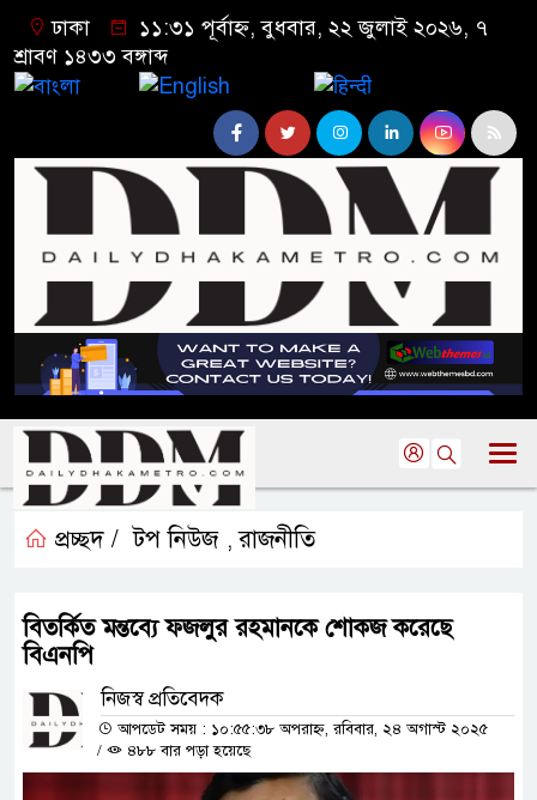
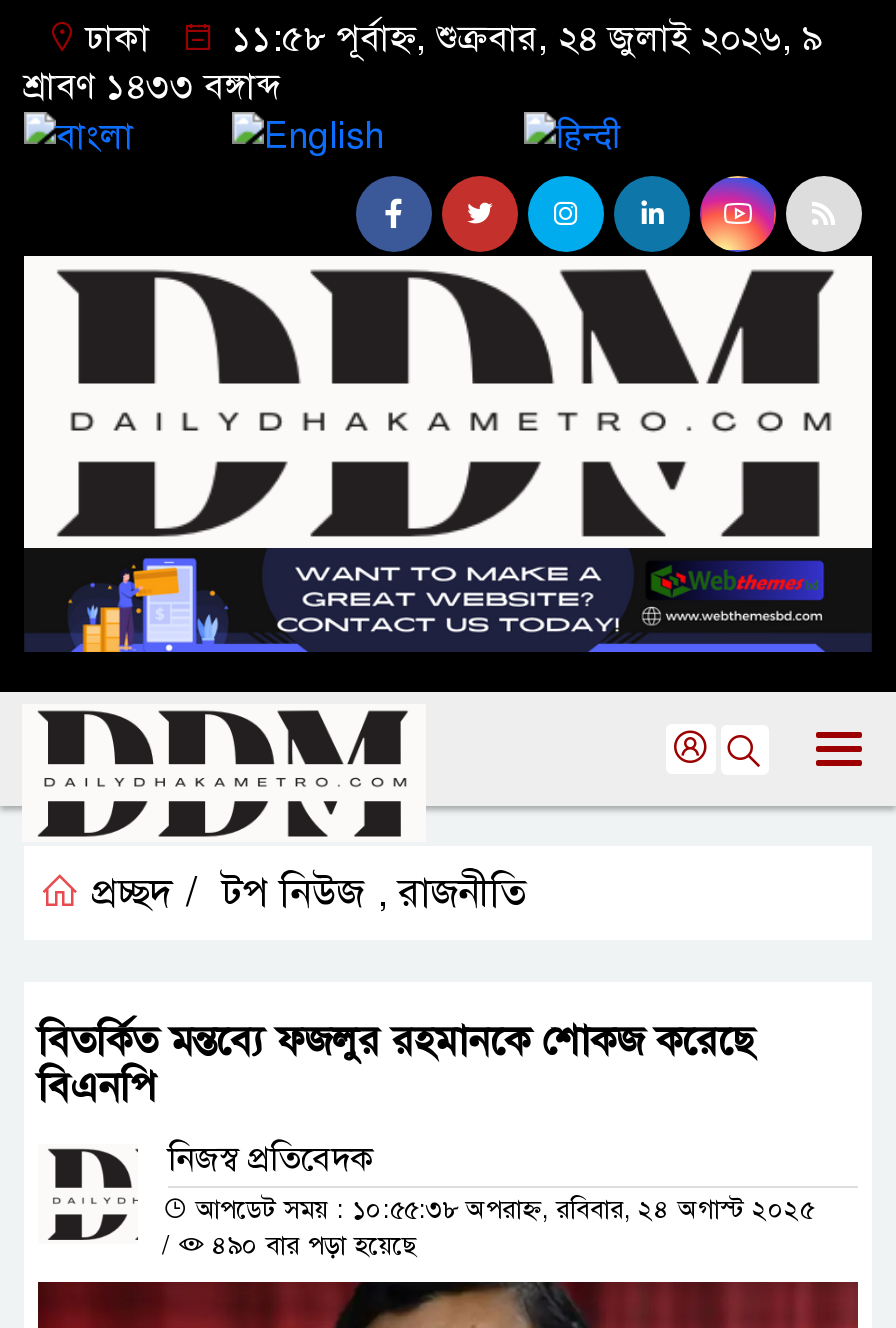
[133,14,488,41] ১১:৩১ পূর্বাহ্ন, বুধবার, ২২ জুলাই ২০২৬, ৭ -> [222,16,822,60] ১১:৫৮ পূর্বাহ্ন, শুক্রবার, ২৪ জুলাই ২০২৬, ৯
[122,741,251,760] ৪৮৮ বার পড়া হয়েছে -> [204,1230,416,1262] ৪৯০ বার পড়া হয়েছে

